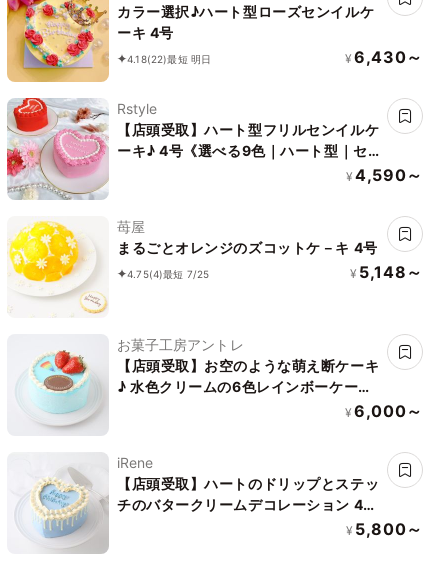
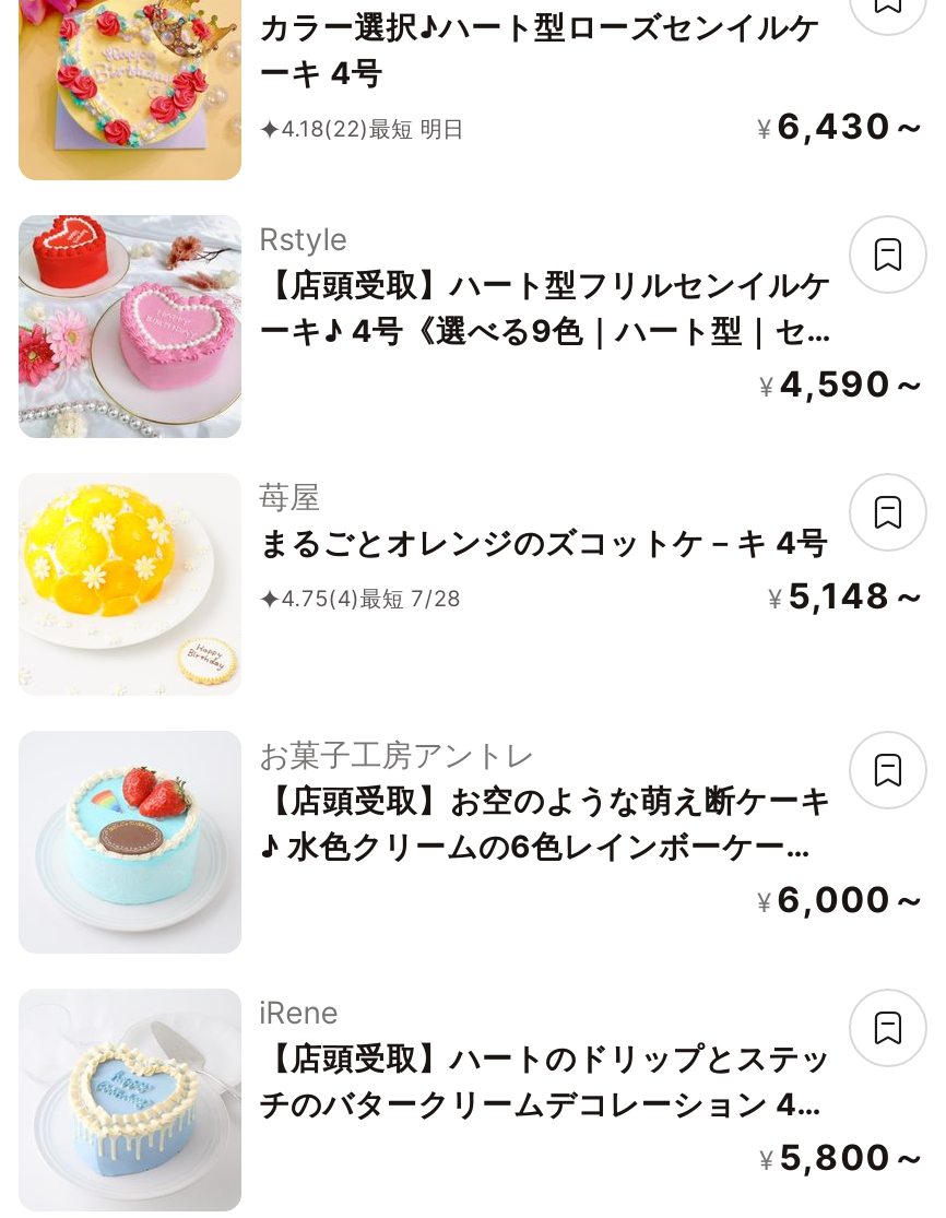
[127,268,209,280] 4.75(4)最短 7/25 -> [281,585,461,611] 4.75(4)最短 7/28

